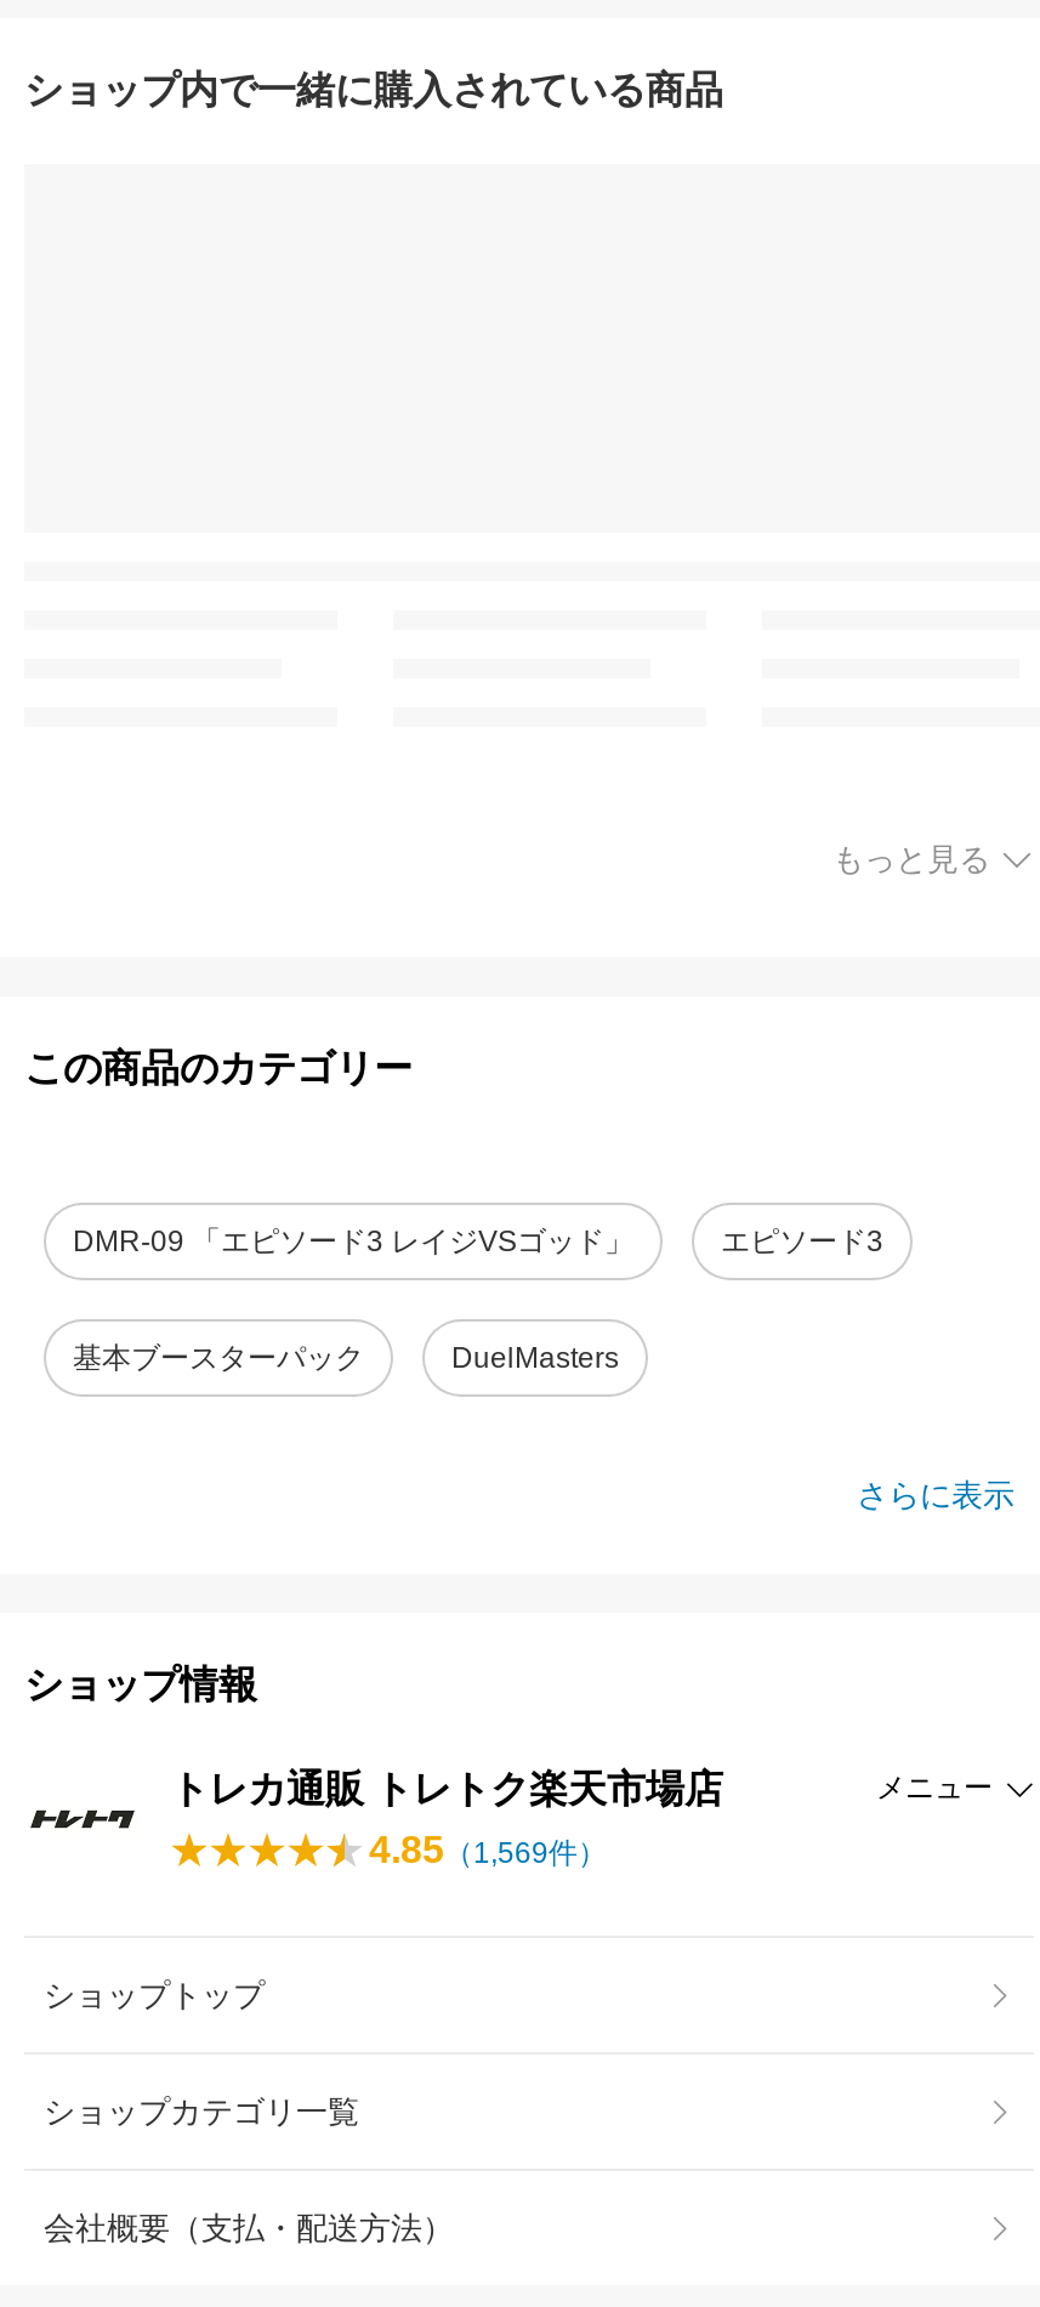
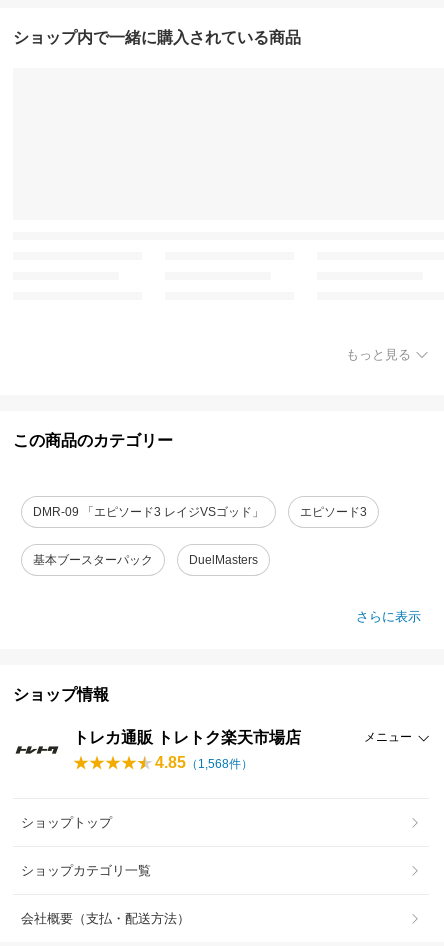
[369,1829,607,1870] 4.85（1,569件） -> [155,754,253,771] 4.85（1,568件）

